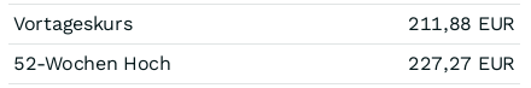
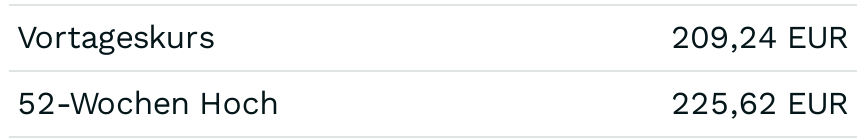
[408,12,515,35] 211,88 EUR -> [671,18,849,56] 209,24 EUR
[408,52,515,75] 227,27 EUR -> [671,84,849,122] 225,62 EUR

